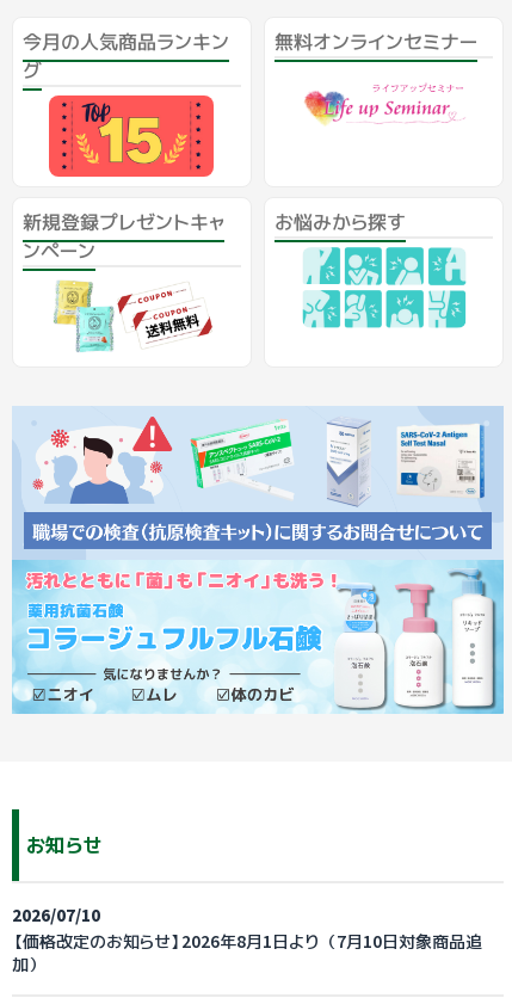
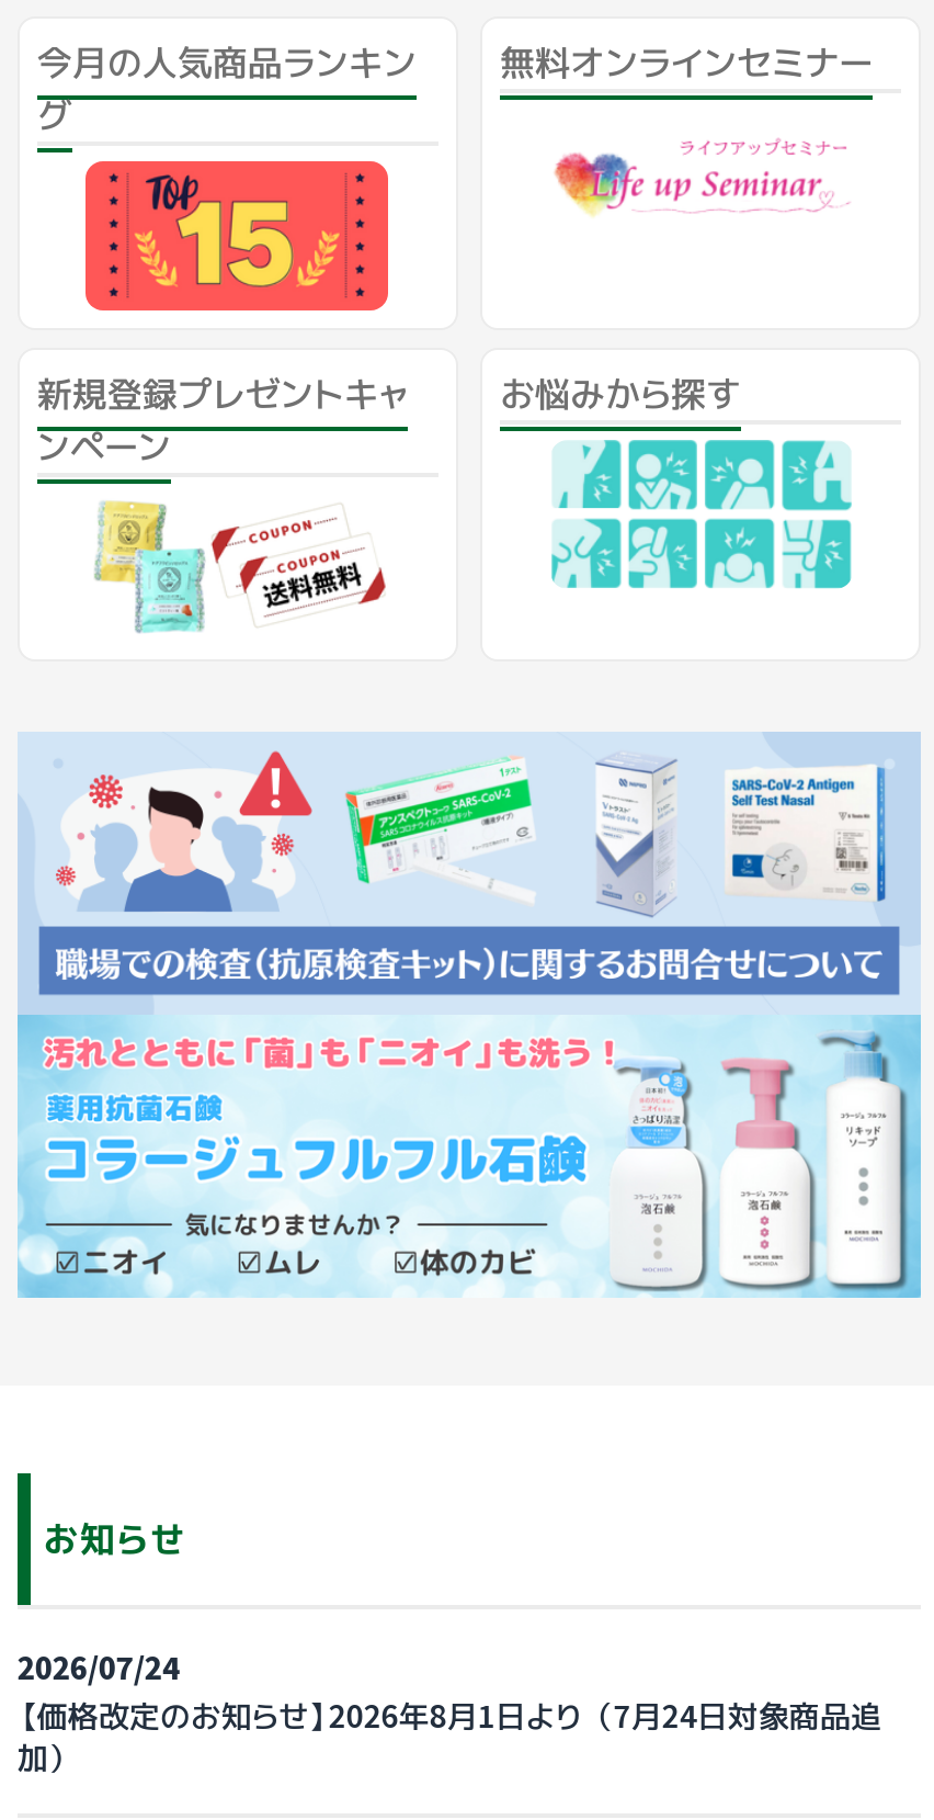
[12,903,100,926] 2026/07/10 -> [17,1646,180,1688] 2026/07/24
[12,930,482,952] 【価格改定のお知らせ】2026年8月1日より（7月10日対象商品追 -> [17,1694,881,1736] 【価格改定のお知らせ】2026年8月1日より（7月24日対象商品追

